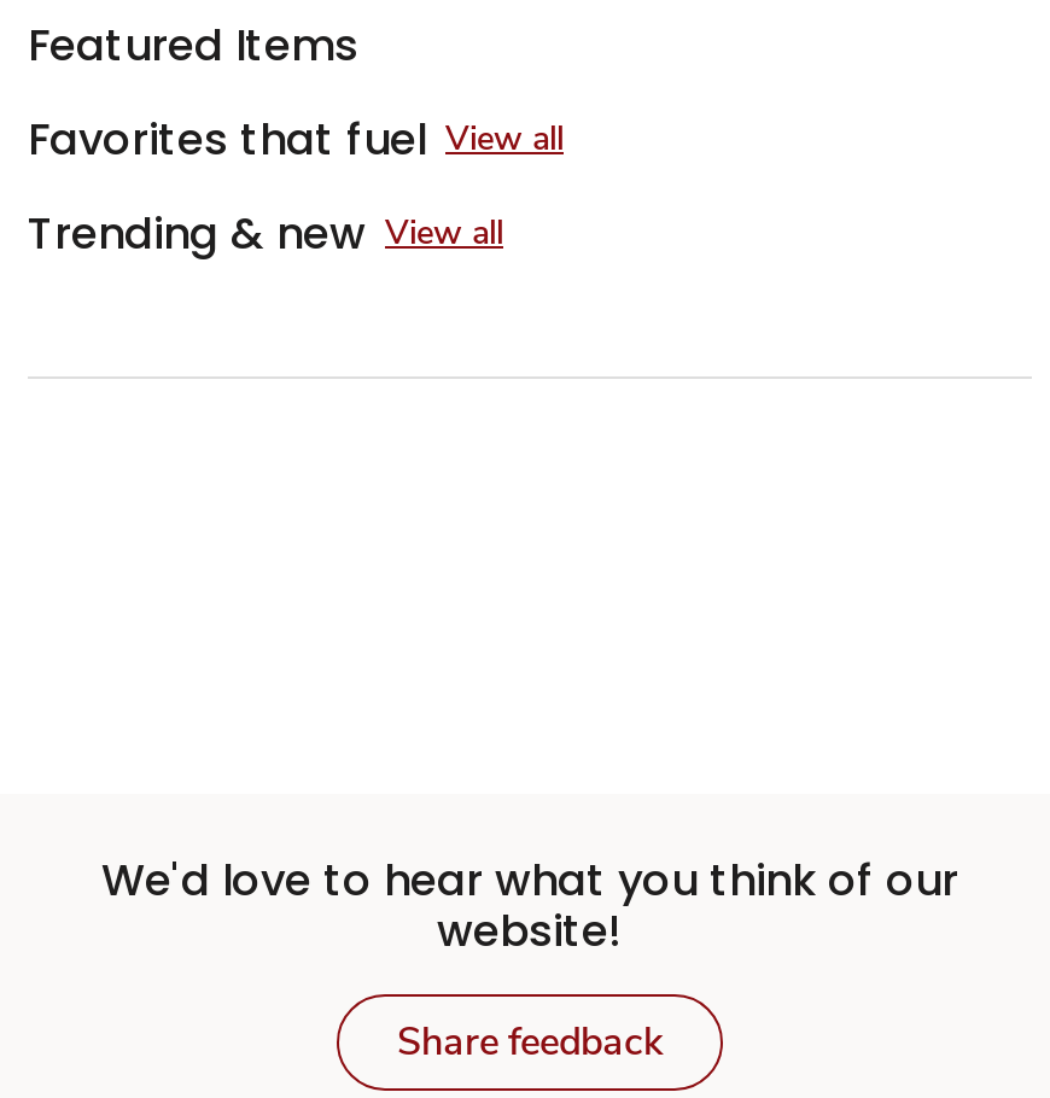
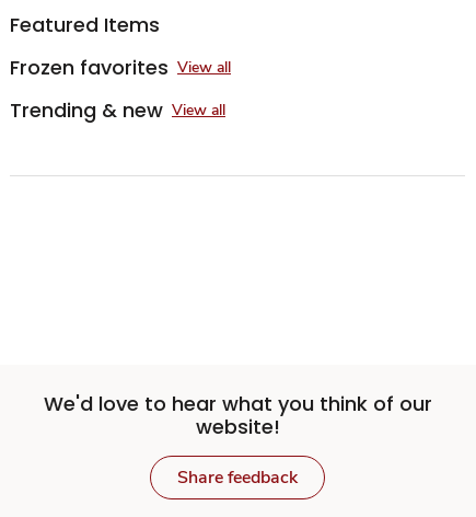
[28,109,564,170] Favorites that fuel View all -> [10,54,231,81] Frozen favorites View all

